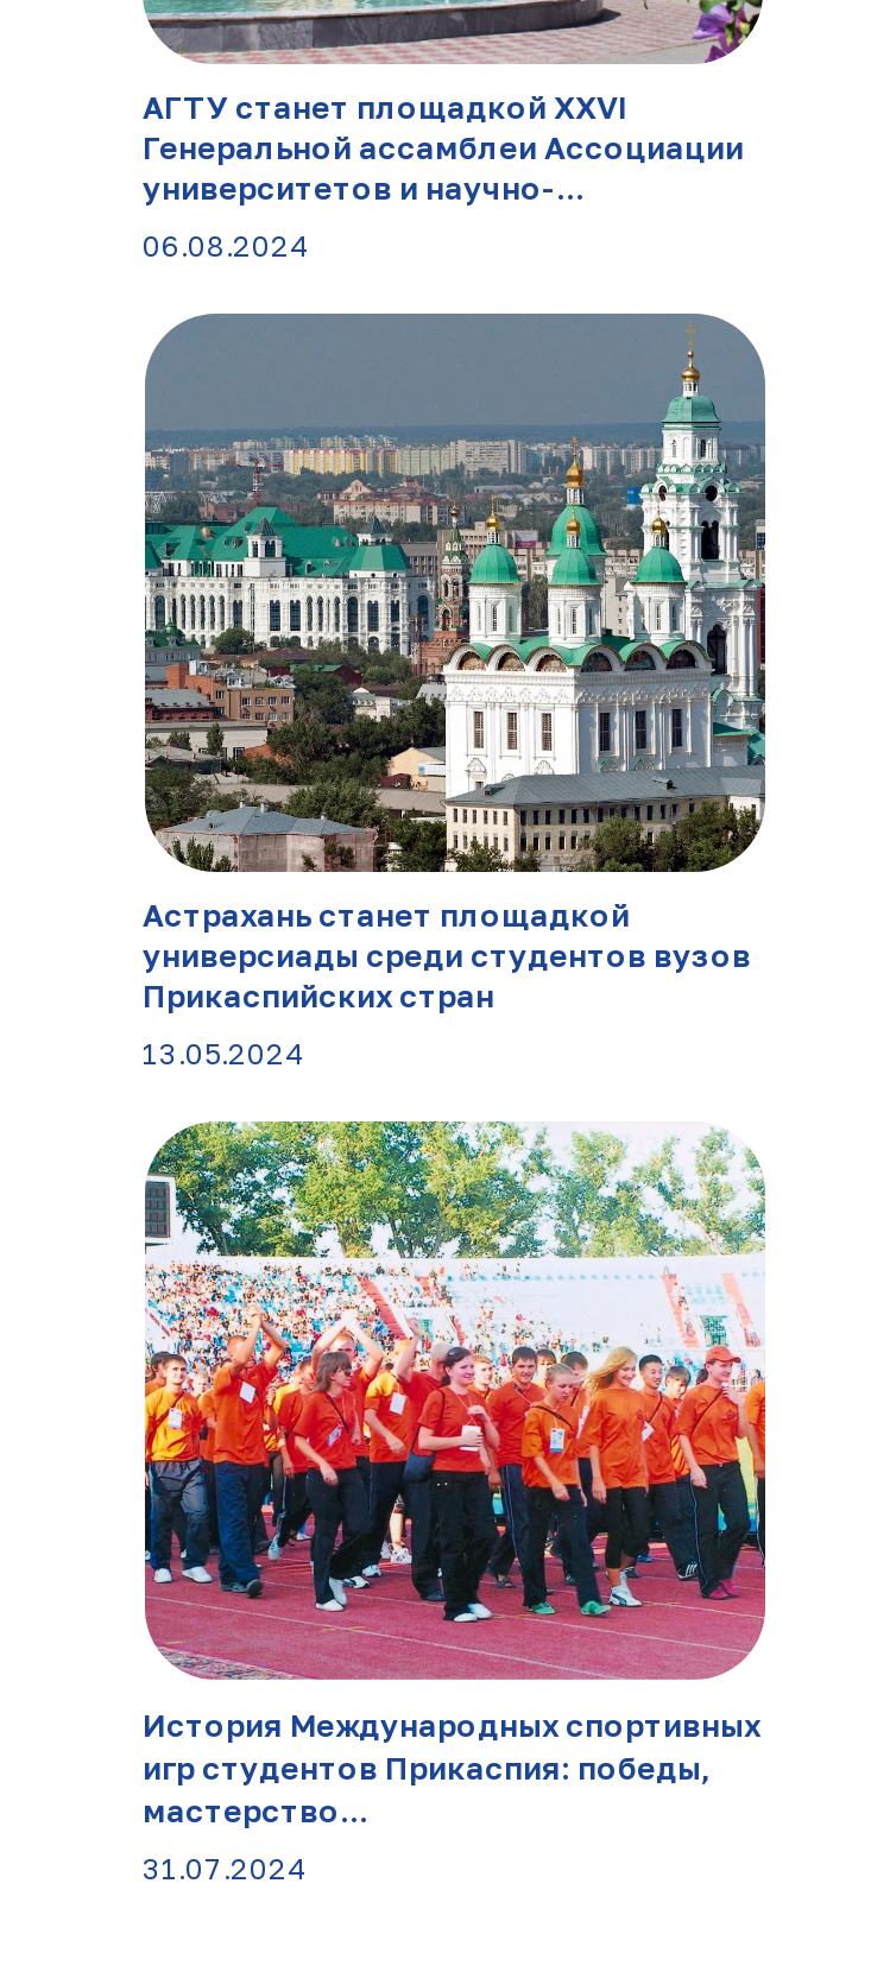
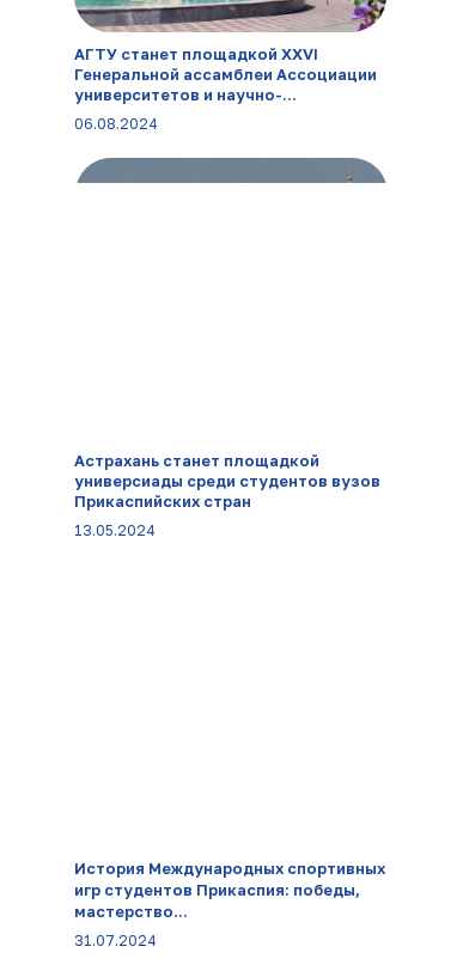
[143,364,768,874] [image] -> none
[143,1119,768,1682] [image] -> none

